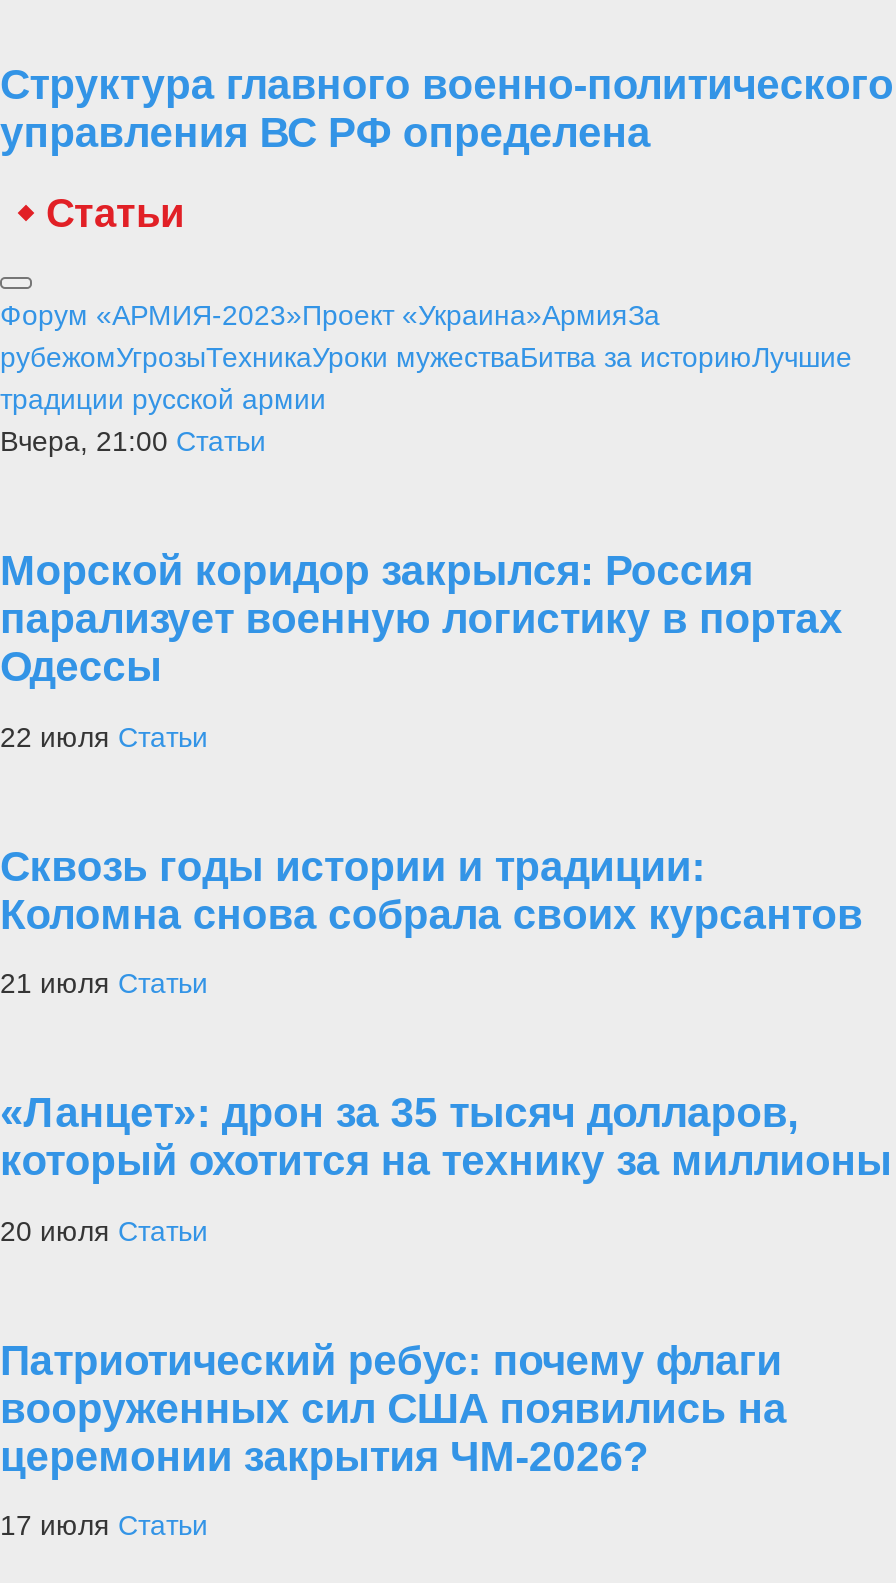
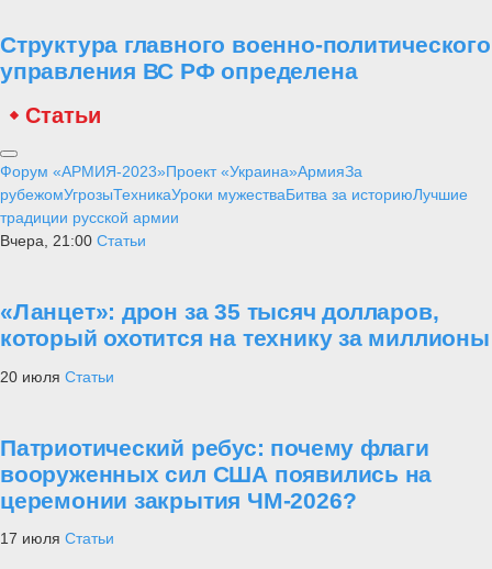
[0,547,862,999] Морской коридор закрылся: Россия | парализует военную логистику в портах | Одессы | 22 июля Статьи | Сквозь годы истории и традиции: | Коломна снова собрала своих курсантов | 21 июля Статьи -> none

